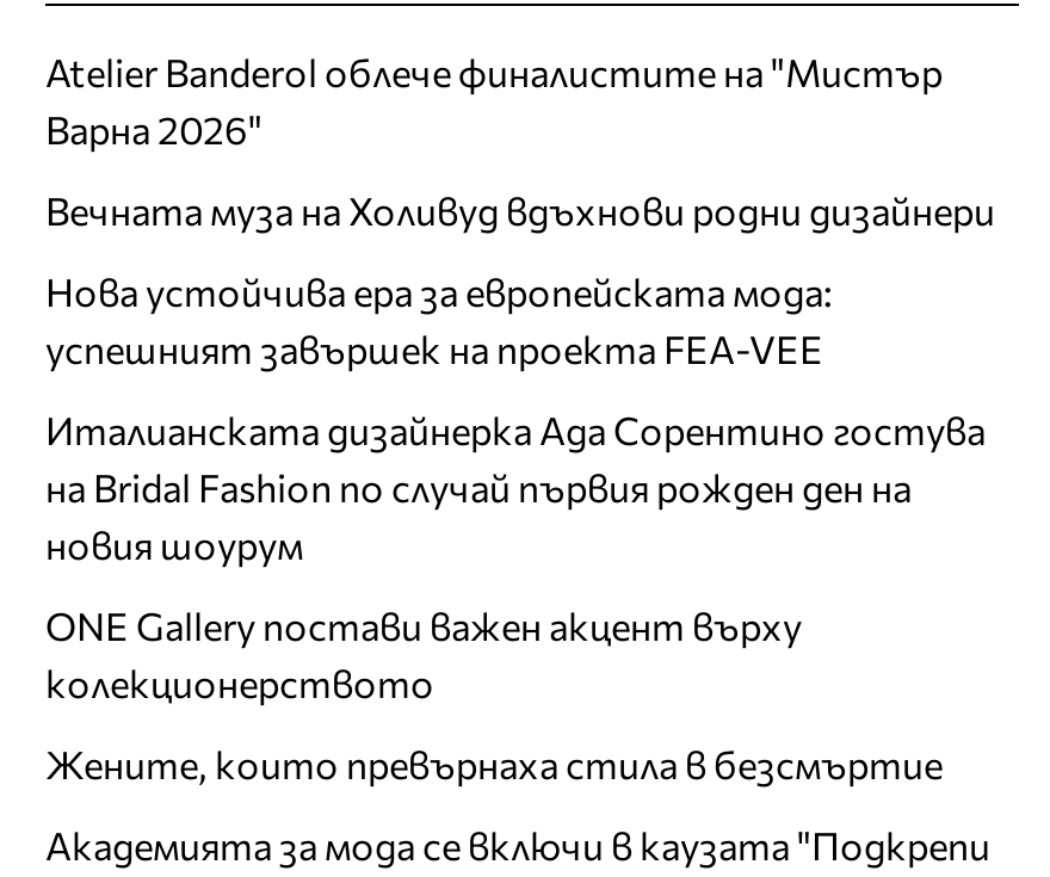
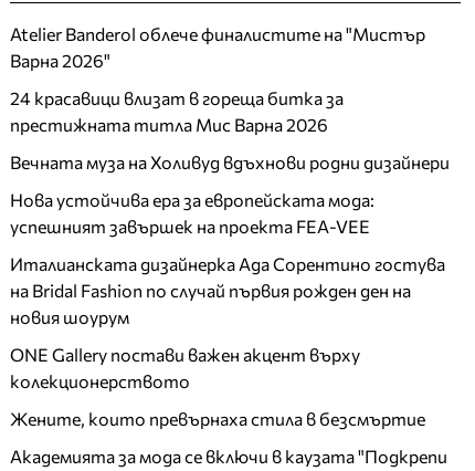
none -> [10,87,344,135] 24 красавици влизат в гореща битка за | престижната титла Мис Варна 2026

